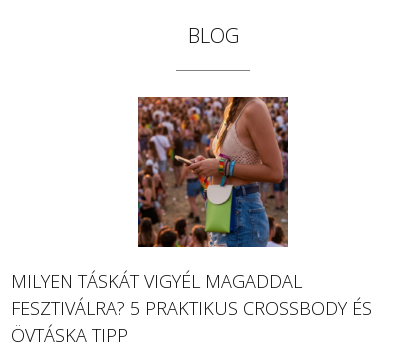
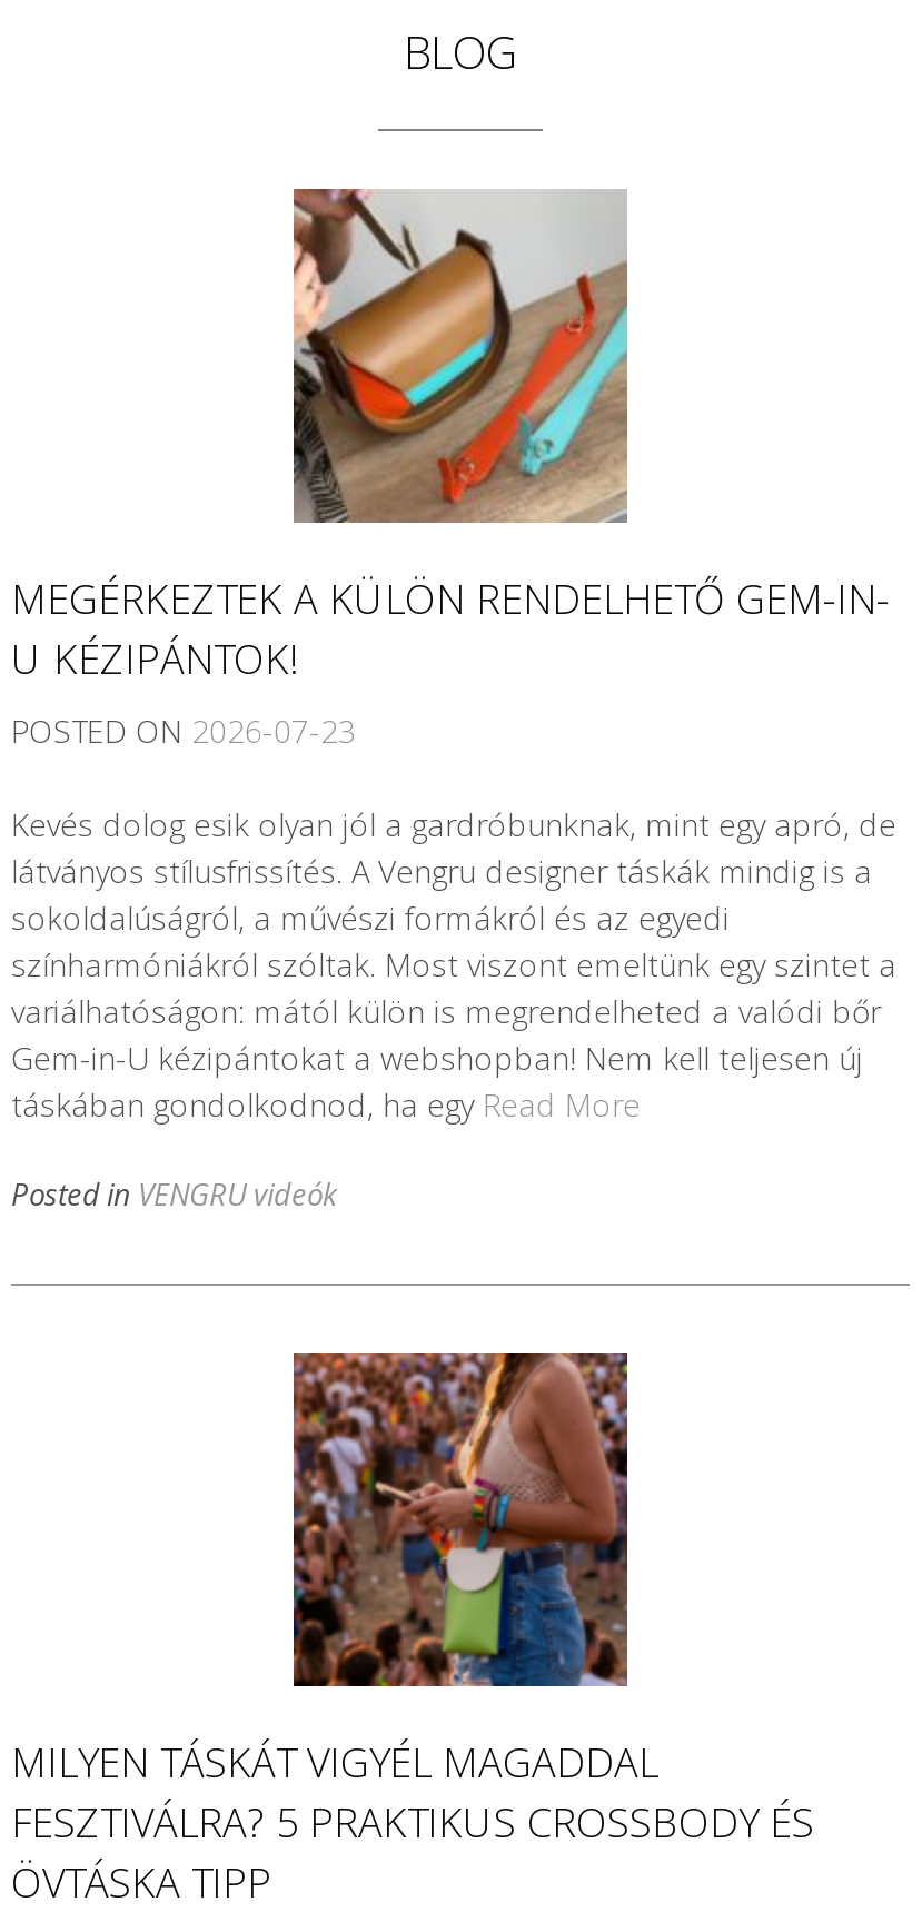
none -> [11,189,896,1215] [image] | MEGÉRKEZTEK A KÜLÖN RENDELHETŐ GEM-IN- | U KÉZIPÁNTOK! | POSTED ON 2026-07-23 | Kevés dolog esik olyan jól a gardróbunknak, mint egy apró, de | látványos stílusfrissítés. A Vengru designer táskák mindig is a | sokoldalúságról, a művészi formákról és az egyedi | színharmóniákról szóltak. Most viszont emeltünk egy szintet a | variálhatóságon: mától külön is megrendelheted a valódi bőr | Gem-in-U kézipántokat a webshopban! Nem kell teljesen új | táskában gondolkodnod, ha egy Read More | Posted in VENGRU videók

